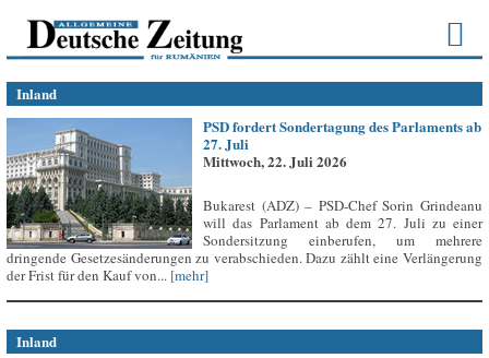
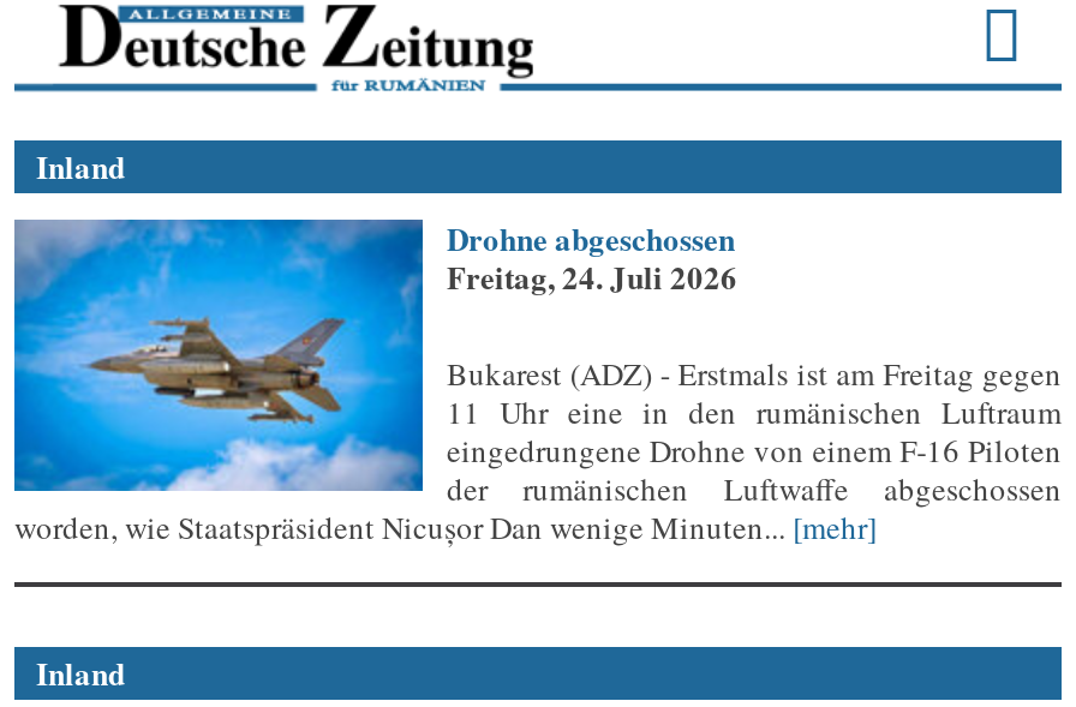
[5,117,482,285] [image] | Bukarest (ADZ) – PSD-Chef Sorin Grindeanu | will das Parlament ab dem 27. Juli zu einer | Sondersitzung einberufen, um mehrere | dringende Gesetzesänderungen zu verabschieden. Dazu zählt eine Verlängerung | der Frist für den Kauf von... [mehr] -> [12,220,1062,549] [image] | Bukarest (ADZ) - Erstmals ist am Freitag gegen | 11 Uhr eine in den rumänischen Luftraum | eingedrungene Drohne von einem F-16 Piloten | der rumänischen Luftwaffe abgeschossen | worden, wie Staatspräsident Nicușor Dan wenige Minuten... [mehr]
[203,116,481,171] PSD fordert Sondertagung des Parlaments ab | 27. Juli | Mittwoch, 22. Juli 2026 -> [447,215,737,299] Drohne abgeschossen | Freitag, 24. Juli 2026

